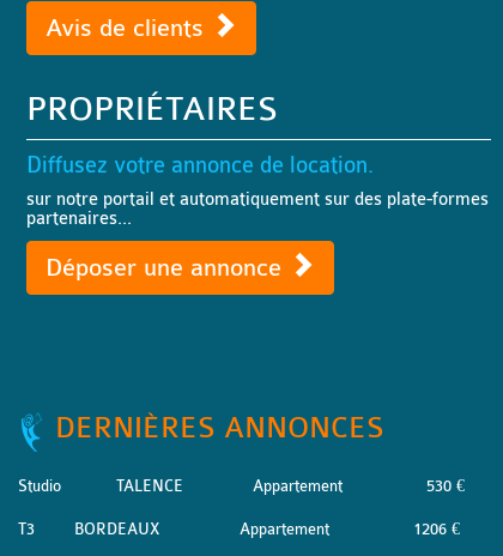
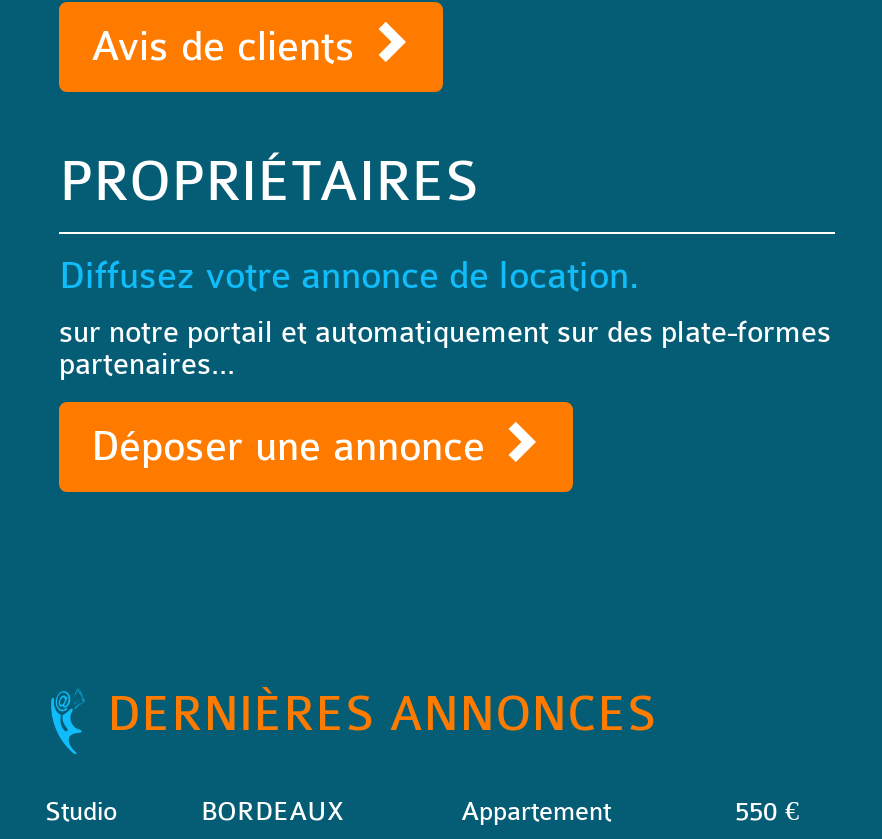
[18,477,465,538] TALENCE | Appartement | 530 € | T3 -> none
[413,520,460,538] 1206 € -> [735,796,799,826] 550 €

